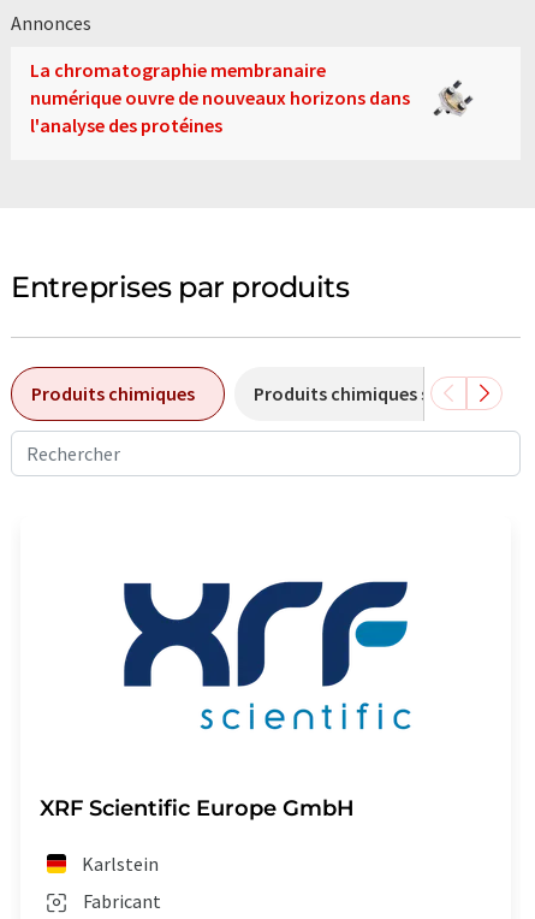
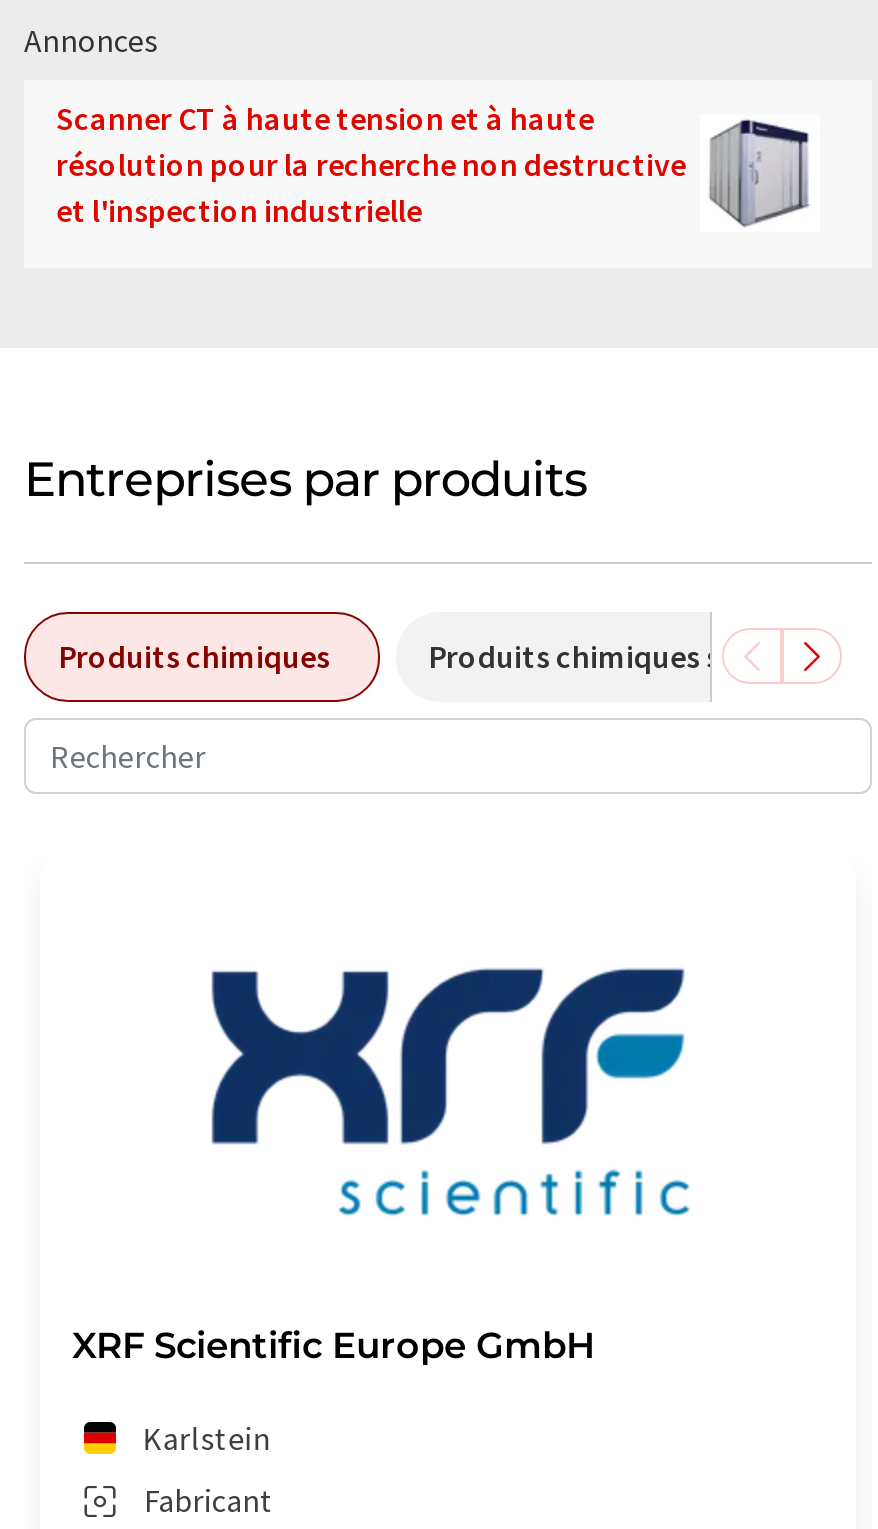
[30,57,482,137] [image] | La chromatographie membranaire | numérique ouvre de nouveaux horizons dans | l'analyse des protéines -> [56,97,810,229] [image] | Scanner CT à haute tension et à haute | résolution pour la recherche non destructive | et l'inspection industrielle

